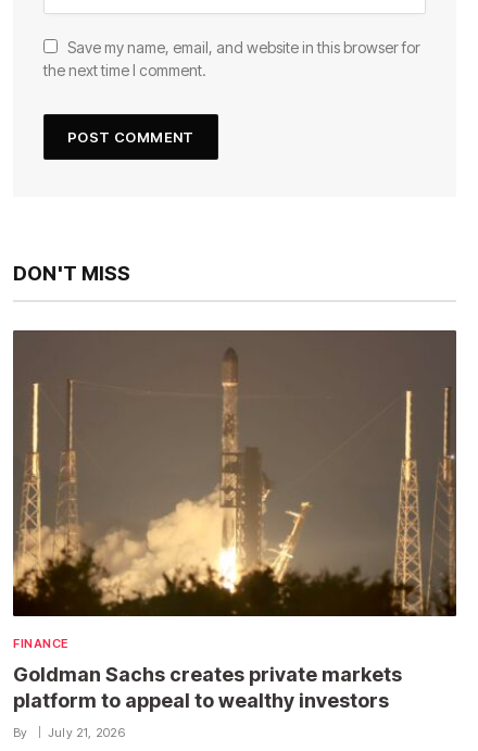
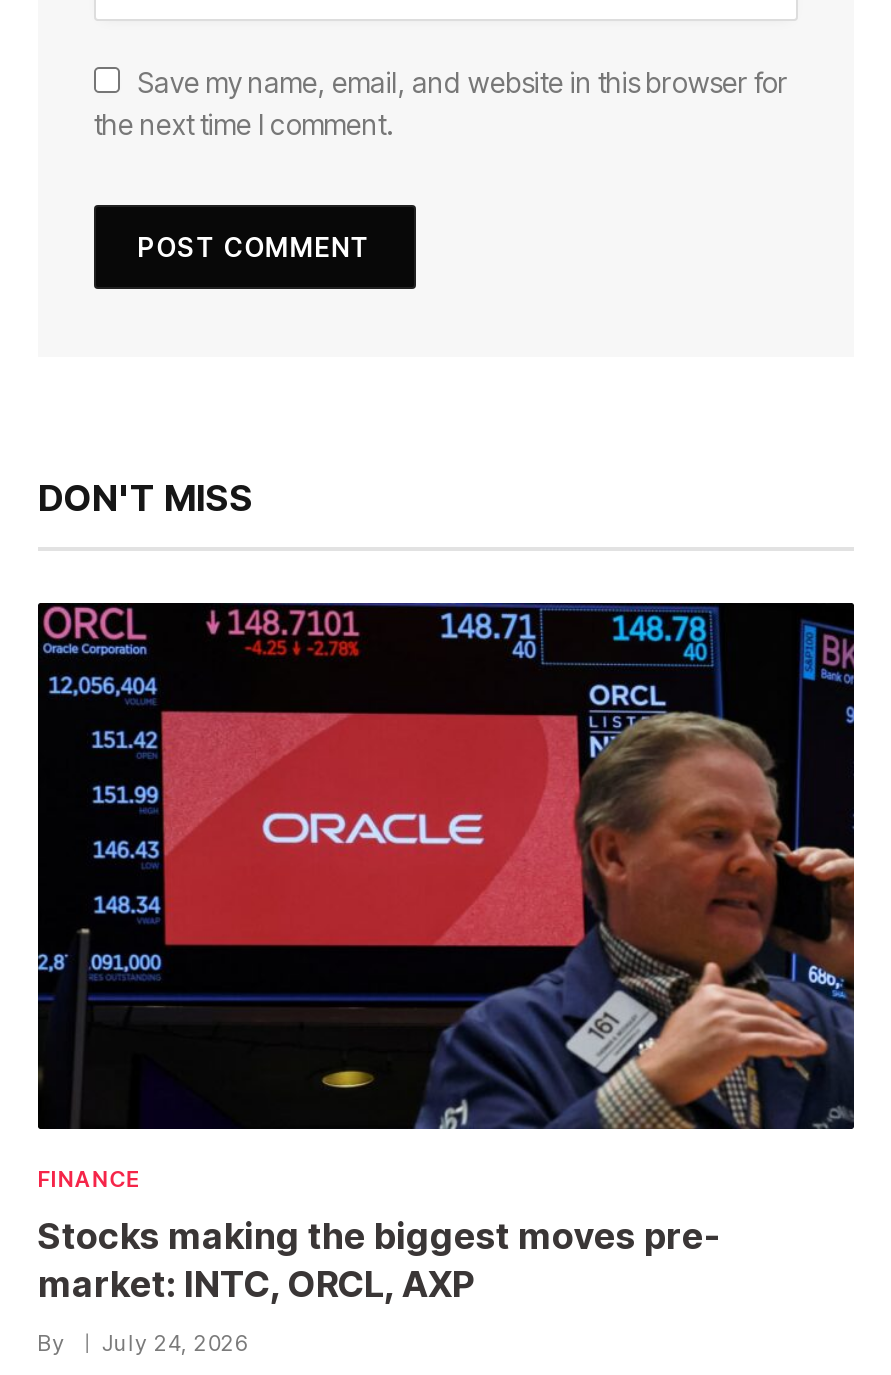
[12,330,457,617] [image] -> [36,603,856,1131] [image]
[13,663,402,712] Goldman Sachs creates private markets | platform to appeal to wealthy investors -> [38,1214,720,1304] Stocks making the biggest moves pre- | market: INTC, ORCL, AXP
[13,725,125,740] By July 21, 2026 -> [38,1328,248,1356] By July 24, 2026

